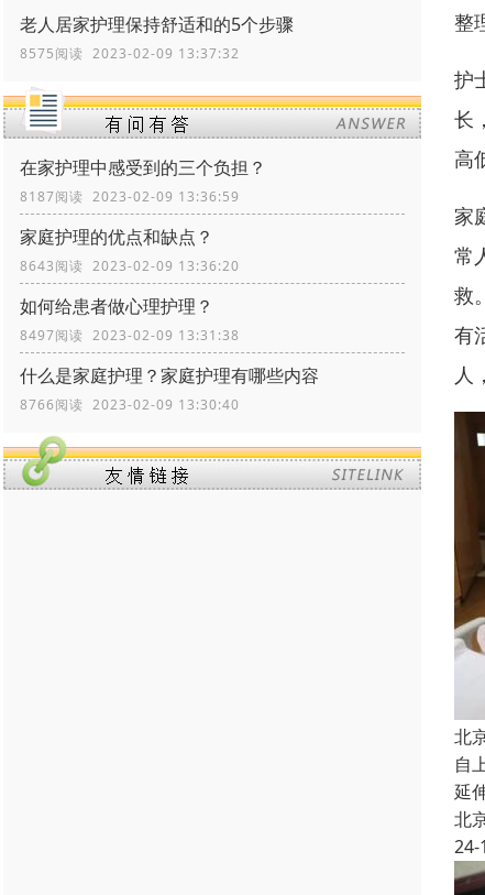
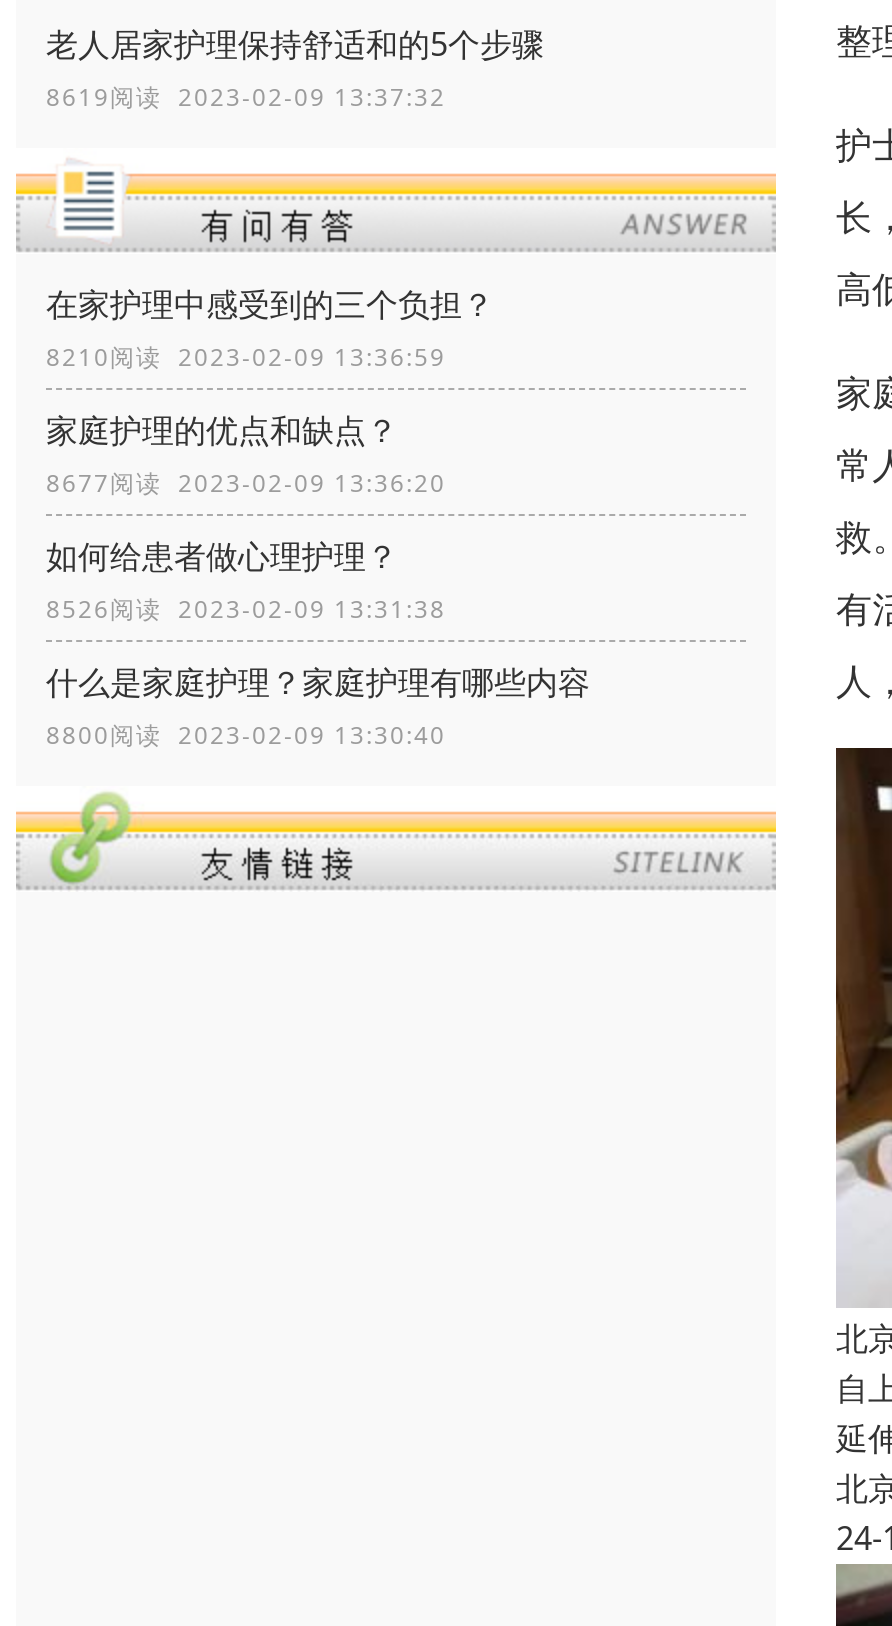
[20,44,240,63] 8575阅读 2023-02-09 13:37:32 -> [46,80,446,114] 8619阅读 2023-02-09 13:37:32
[20,187,240,206] 8187阅读 2023-02-09 13:36:59 -> [46,340,446,374] 8210阅读 2023-02-09 13:36:59
[20,257,240,275] 8643阅读 2023-02-09 13:36:20 -> [46,466,446,500] 8677阅读 2023-02-09 13:36:20
[20,326,240,345] 8497阅读 2023-02-09 13:31:38 -> [46,592,446,626] 8526阅读 2023-02-09 13:31:38
[20,395,240,414] 8766阅读 2023-02-09 13:30:40 -> [46,718,446,752] 8800阅读 2023-02-09 13:30:40

